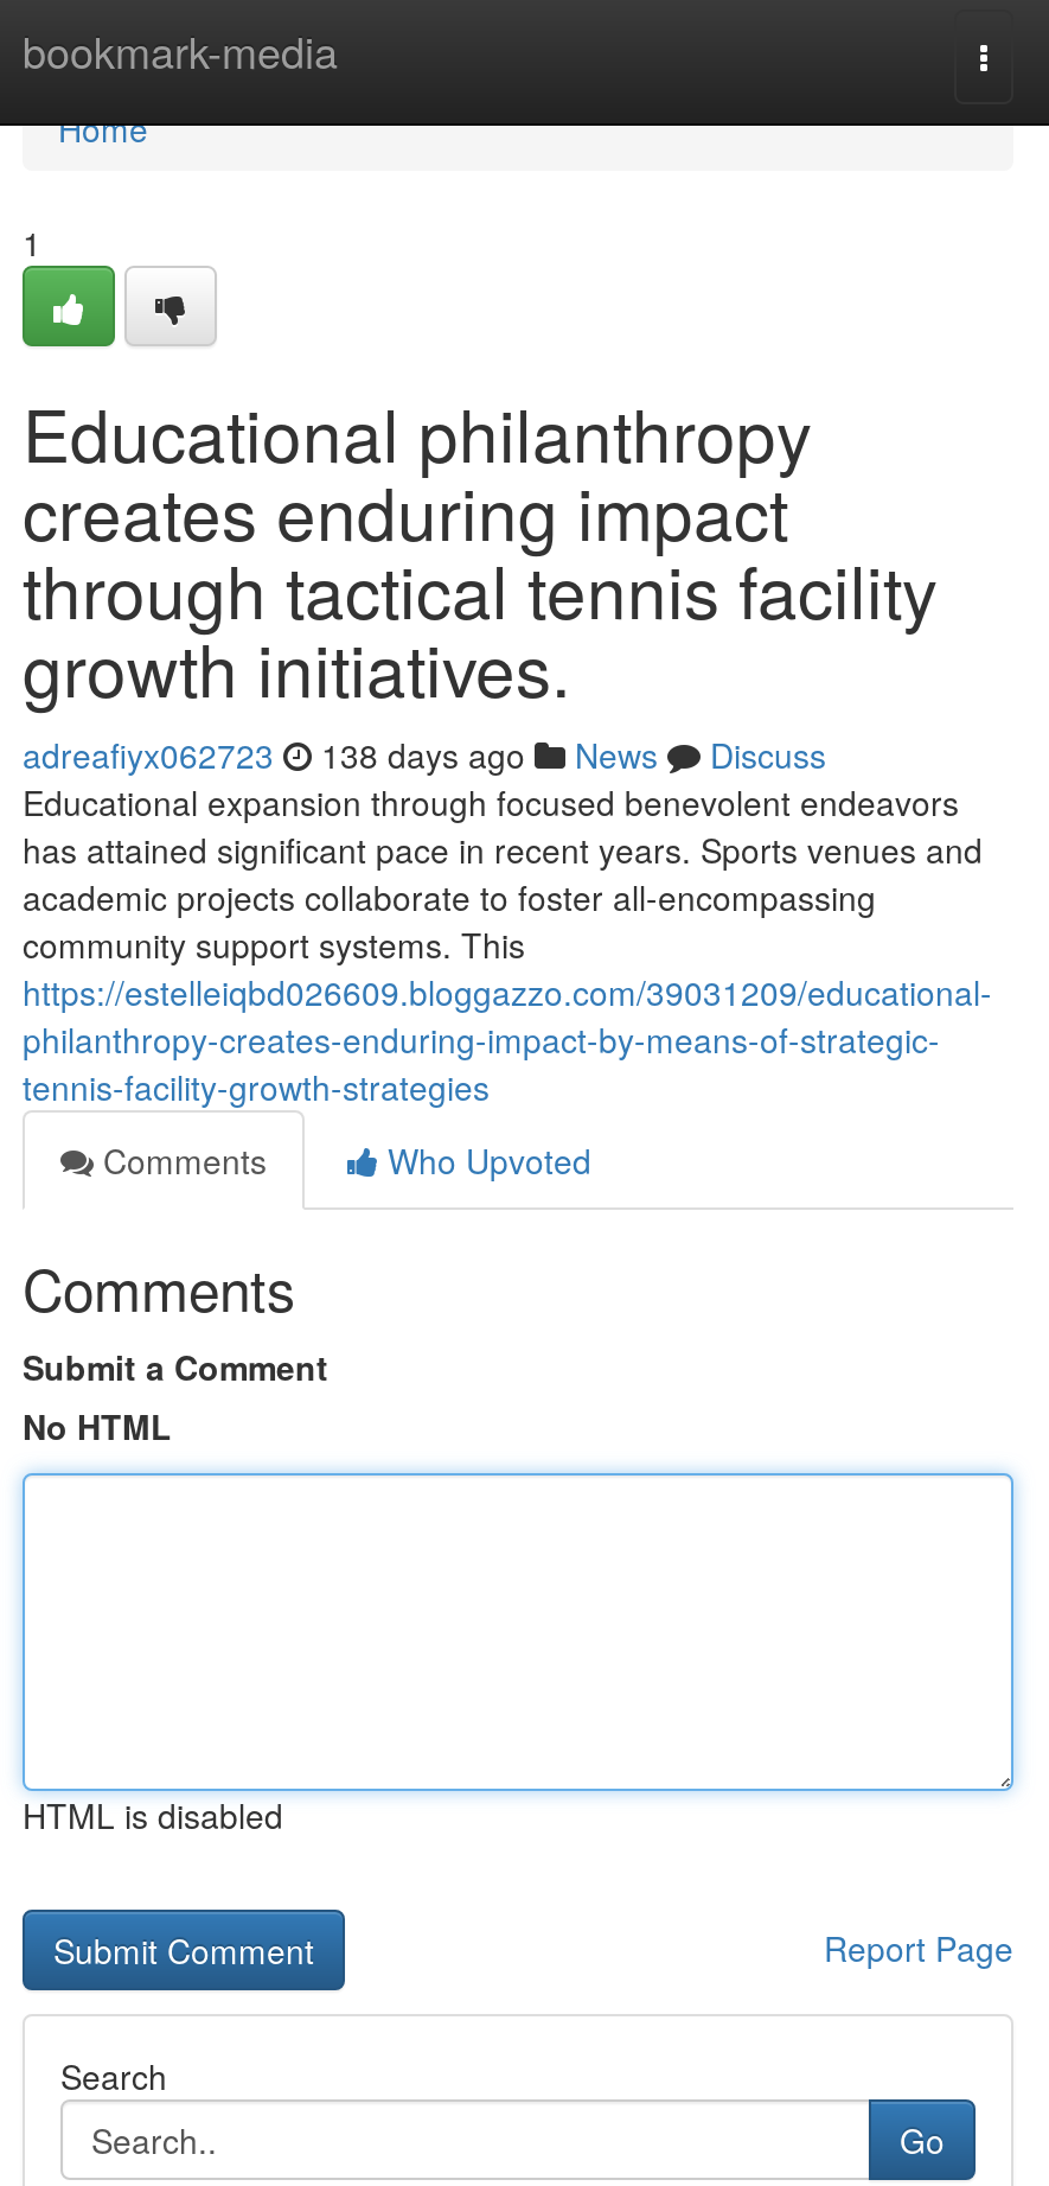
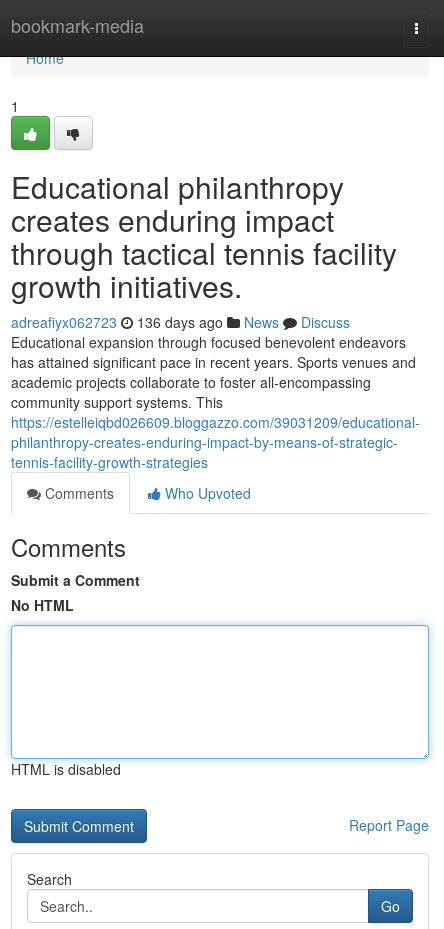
[23,731,826,778] adreafiyx062723 138 days ago News Discuss -> [11,312,350,332] adreafiyx062723 136 days ago News Discuss

